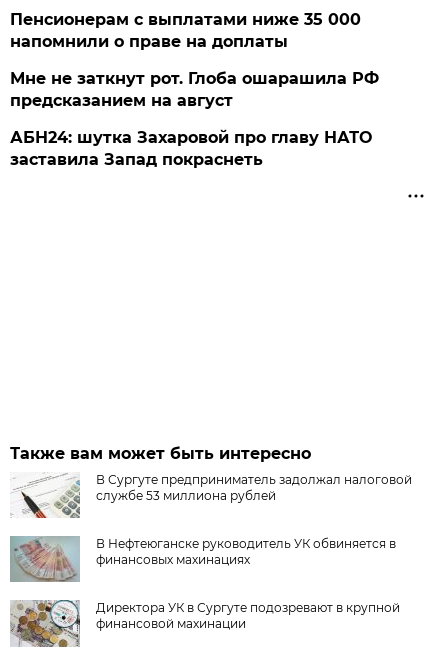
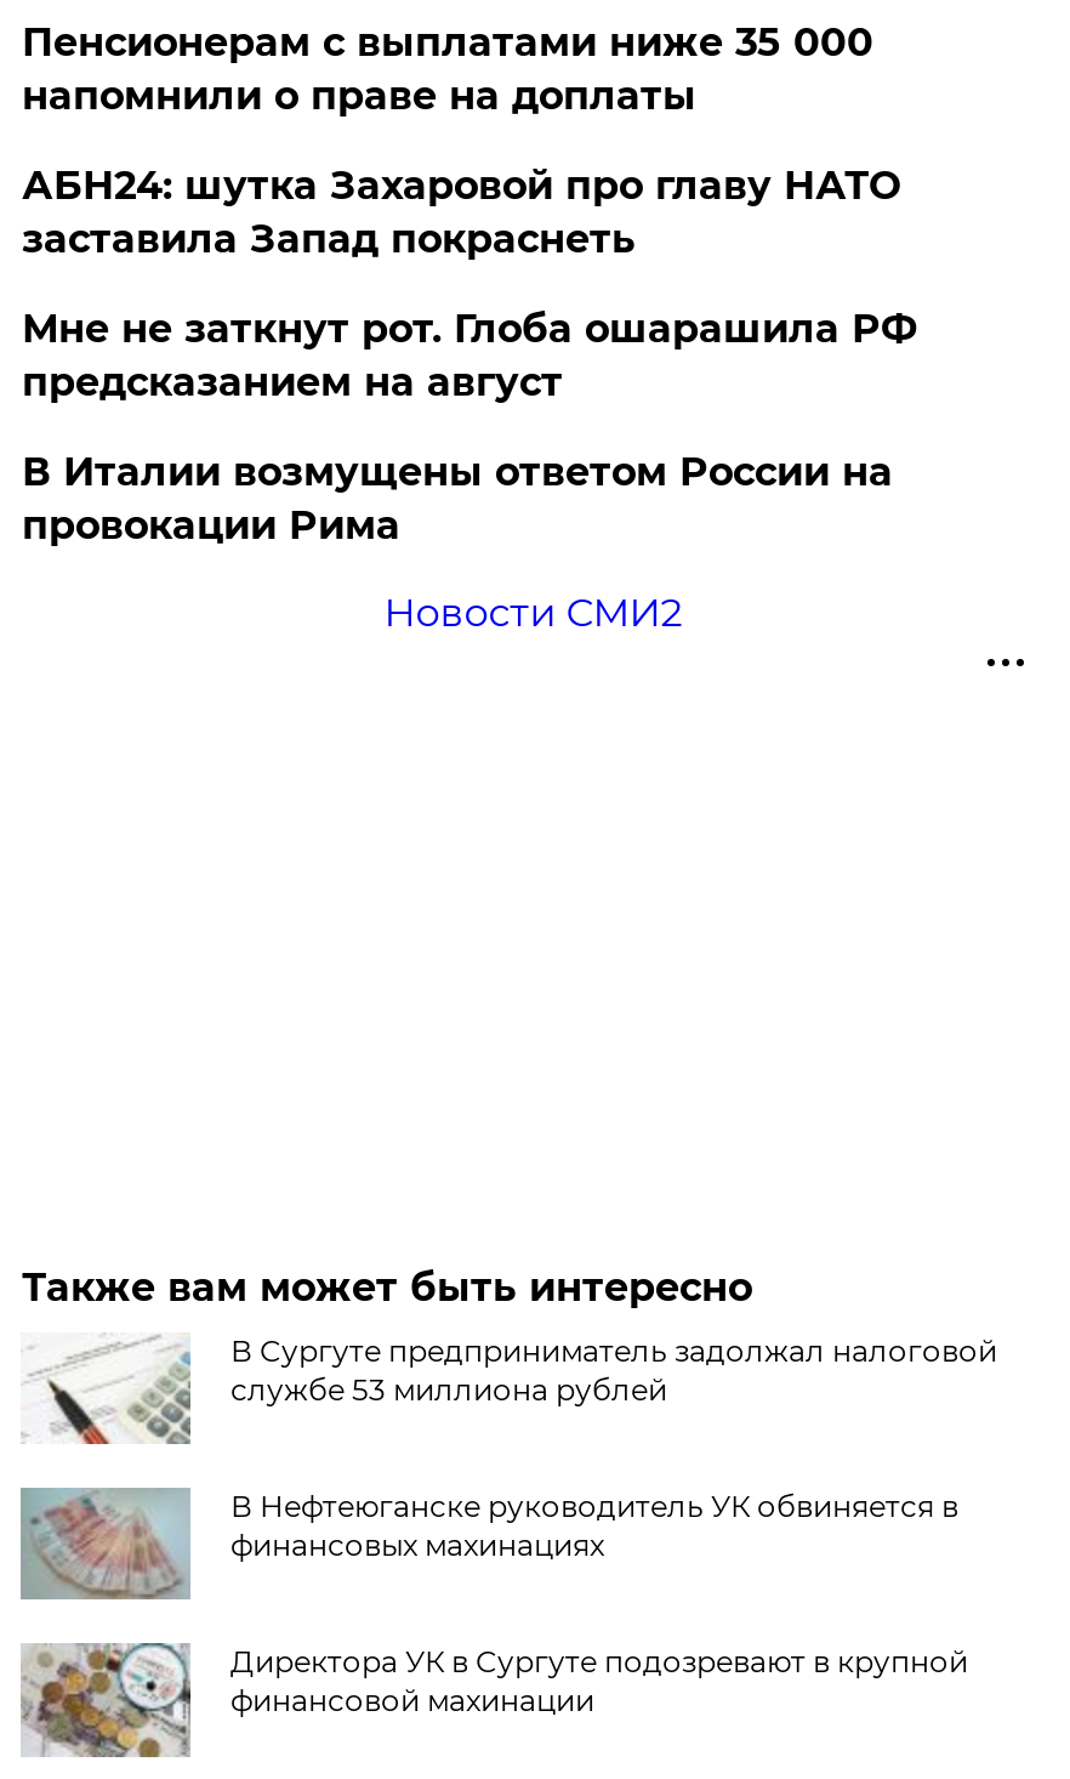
none -> [22,449,893,636] В Италии возмущены ответом России на | провокации Рима | Новости СМИ2
moved [10,128,372,169] -> [22,162,900,262]: АБН24: шутка Захаровой про главу НАТО | заставила Запад покраснеть

